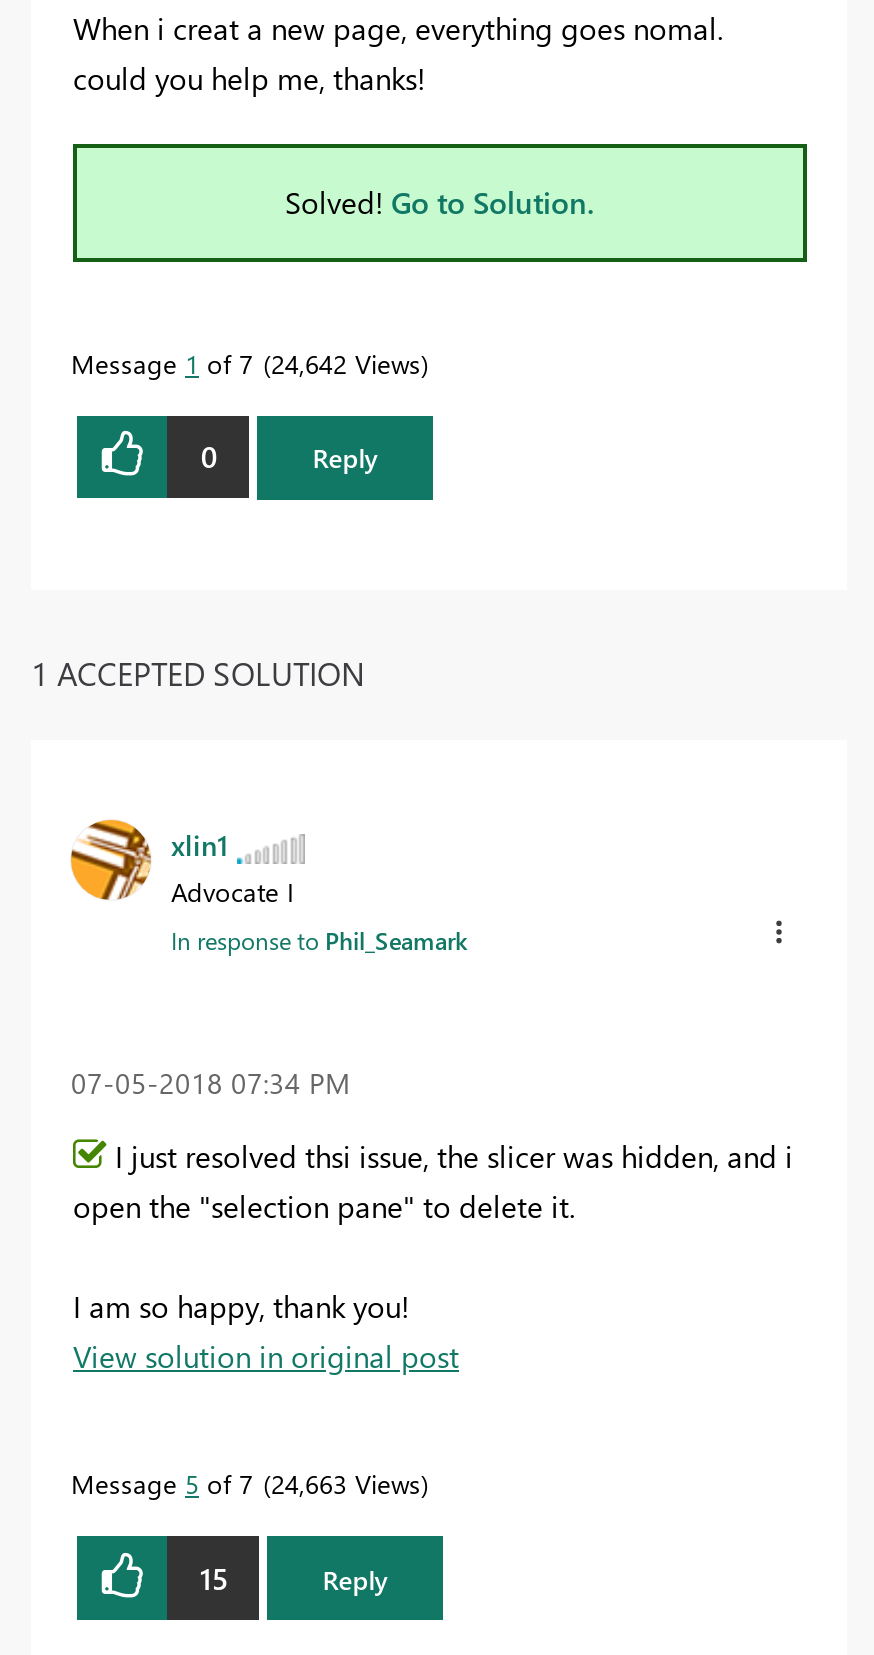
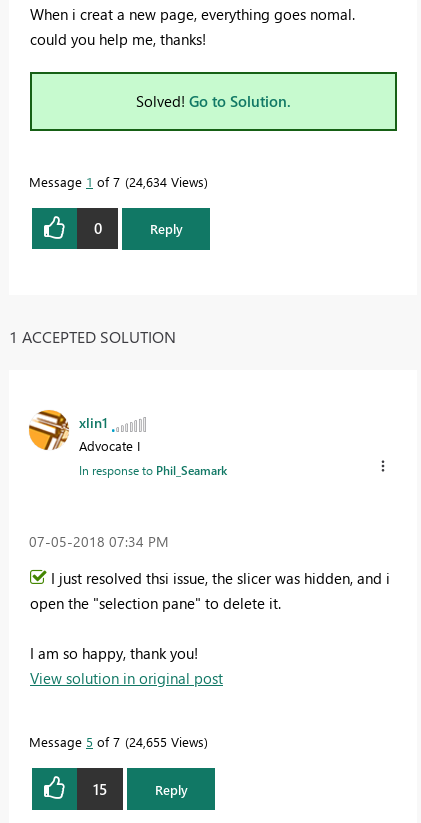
[71,345,421,379] Message 1 of 7 24,642 Views -> [29,173,204,190] Message 1 of 7 24,634 Views
[71,1466,421,1500] Message 5 of 7 24,663 Views -> [29,733,204,750] Message 5 of 7 24,655 Views

